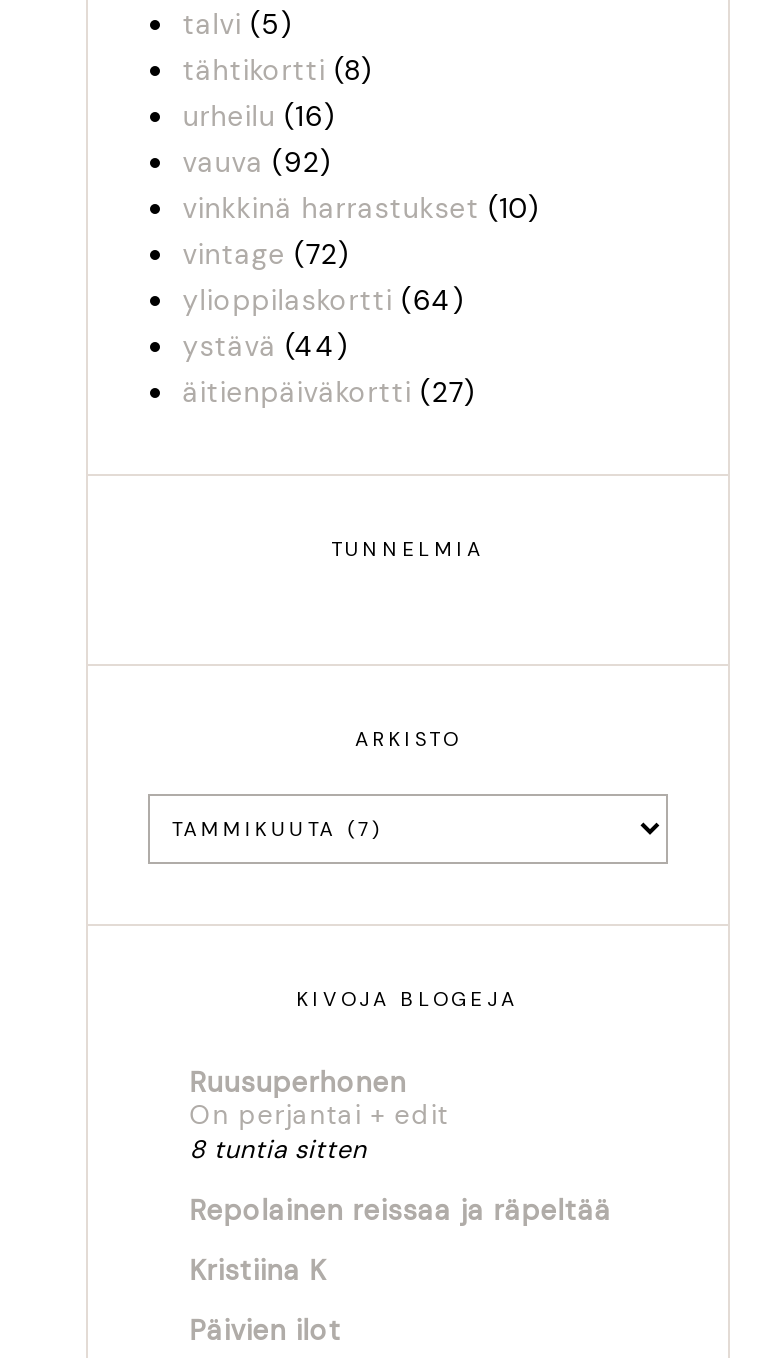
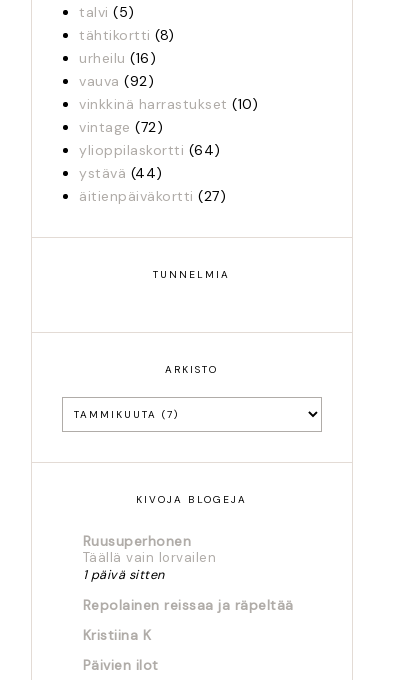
[189,1097,448,1165] On perjantai + edit | 8 tuntia sitten -> [83,549,216,583] Täällä vain lorvailen | 1 päivä sitten

